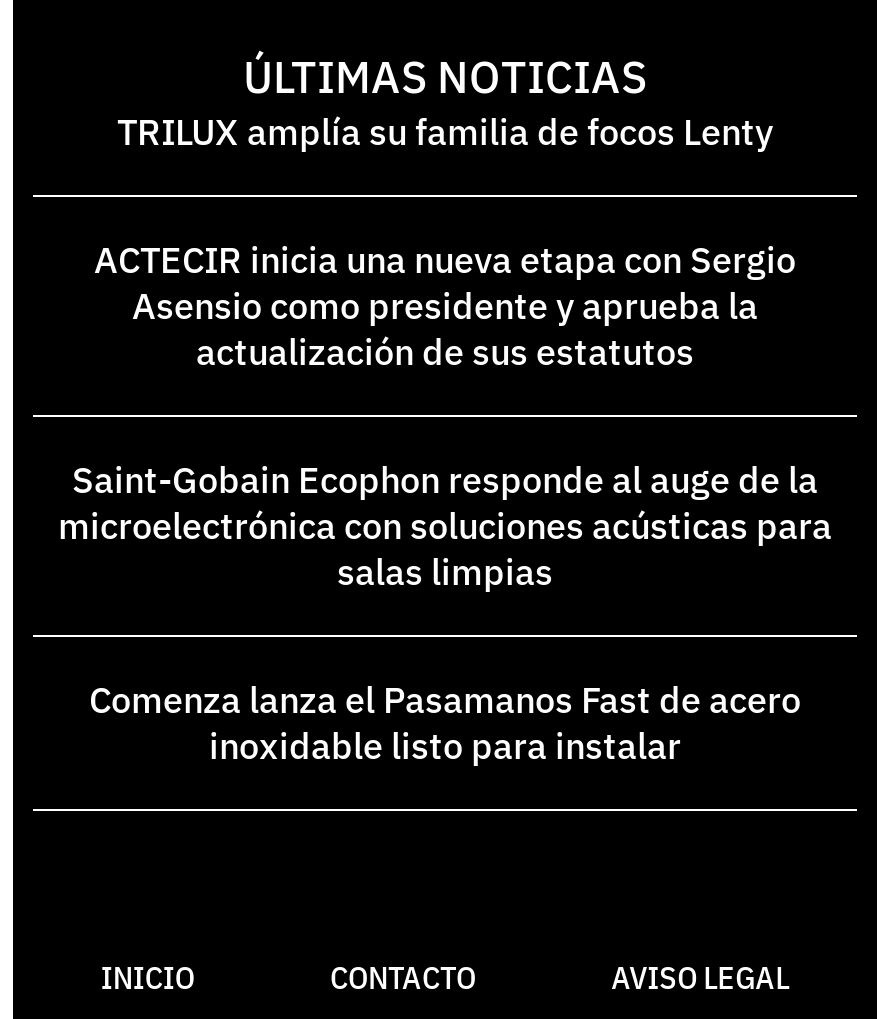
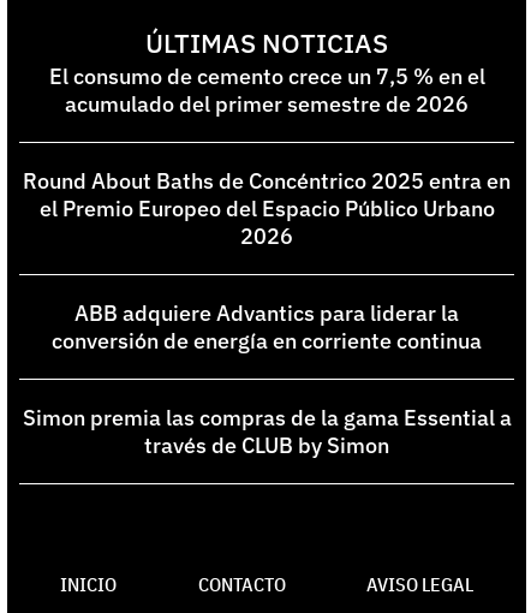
[117,109,773,155] TRILUX amplía su familia de focos Lenty -> [49,62,485,118] El consumo de cemento crece un 7,5 % en el | acumulado del primer semestre de 2026
[94,237,796,375] ACTECIR inicia una nueva etapa con Sergio | Asensio como presidente y aprueba la | actualización de sus estatutos -> [23,167,511,250] Round About Baths de Concéntrico 2025 entra en | el Premio Europeo del Espacio Público Urbano | 2026
[58,457,832,595] Saint-Gobain Ecophon responde al auge de la | microelectrónica con soluciones acústicas para | salas limpias -> [52,299,482,354] ABB adquiere Advantics para liderar la | conversión de energía en corriente continua
[89,677,801,769] Comenza lanza el Pasamanos Fast de acero | inoxidable listo para instalar -> [22,404,511,459] Simon premia las compras de la gama Essential a | través de CLUB by Simon

